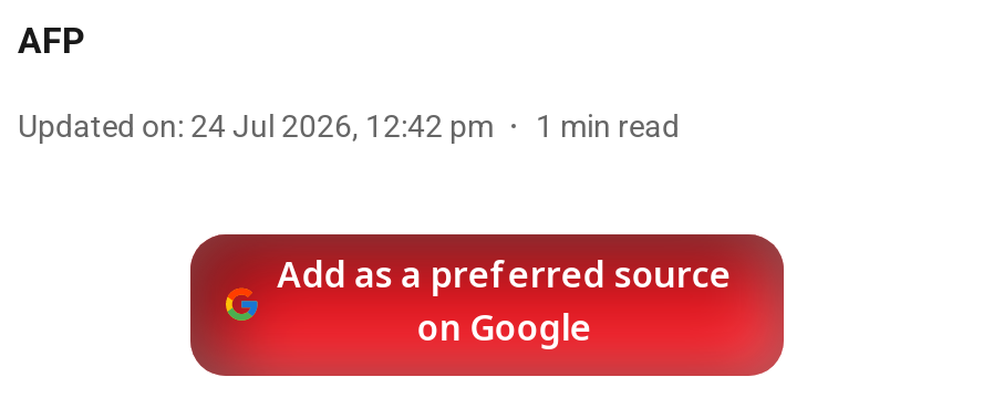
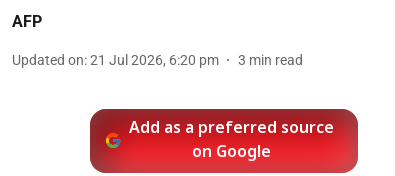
[18,108,494,144] Updated on: 24 Jul 2026, 12:42 pm -> [12,52,219,68] Updated on: 21 Jul 2026, 6:20 pm
[536,108,680,144] 1 min read -> [238,52,303,68] 3 min read

